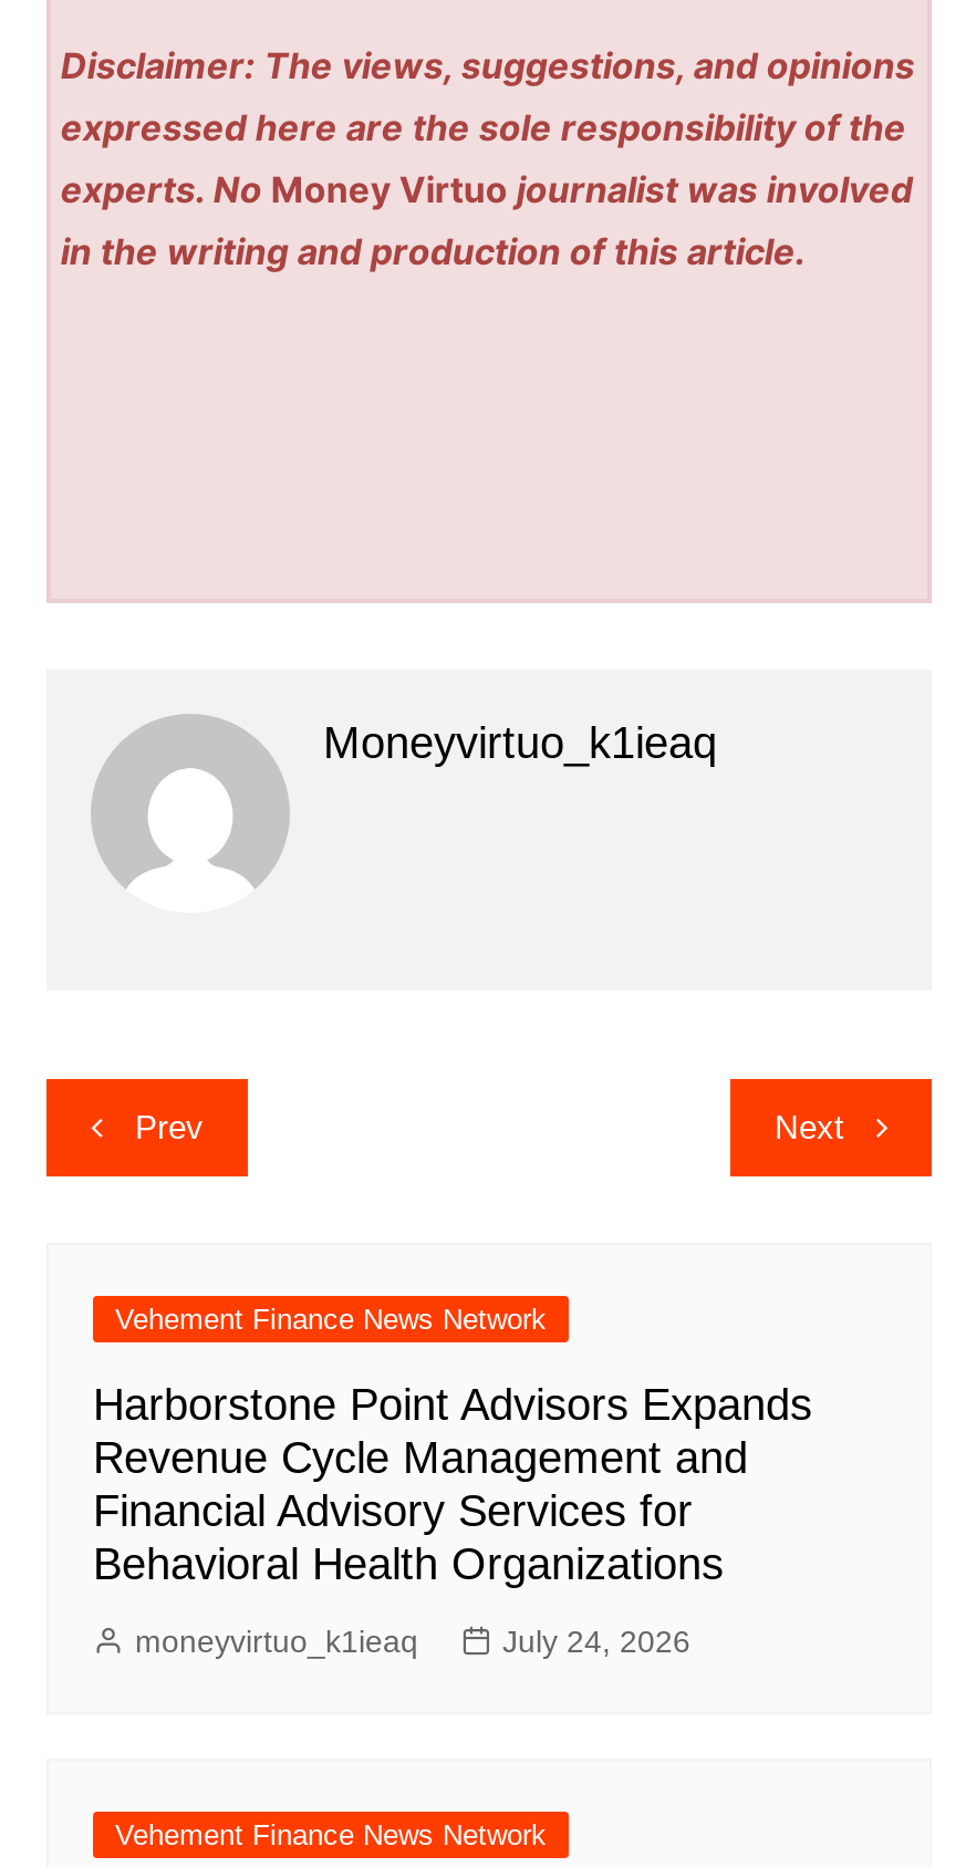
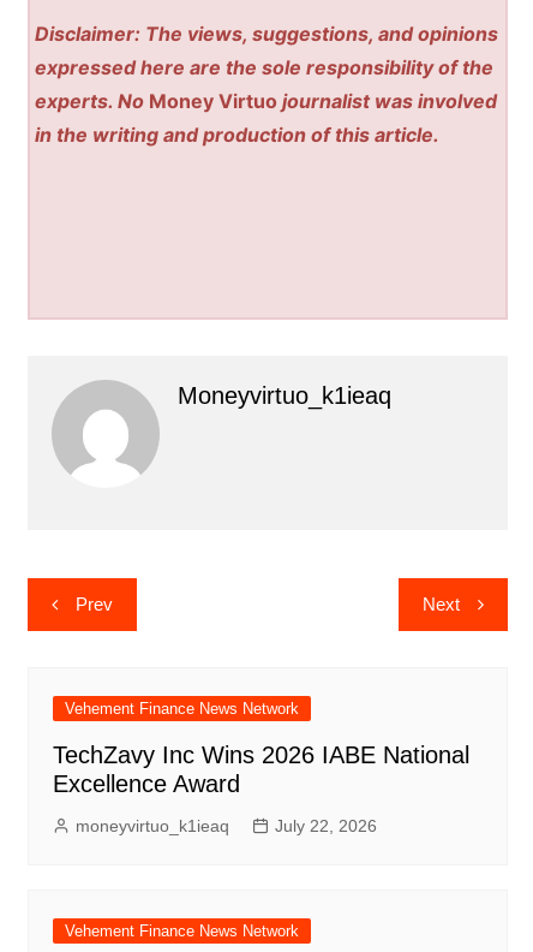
[93,1381,812,1589] Harborstone Point Advisors Expands | Revenue Cycle Management and | Financial Advisory Services for | Behavioral Health Organizations -> [53,742,469,797] TechZavy Inc Wins 2026 IABE National | Excellence Award
[502,1625,690,1660] July 24, 2026 -> [275,816,377,835] July 22, 2026

